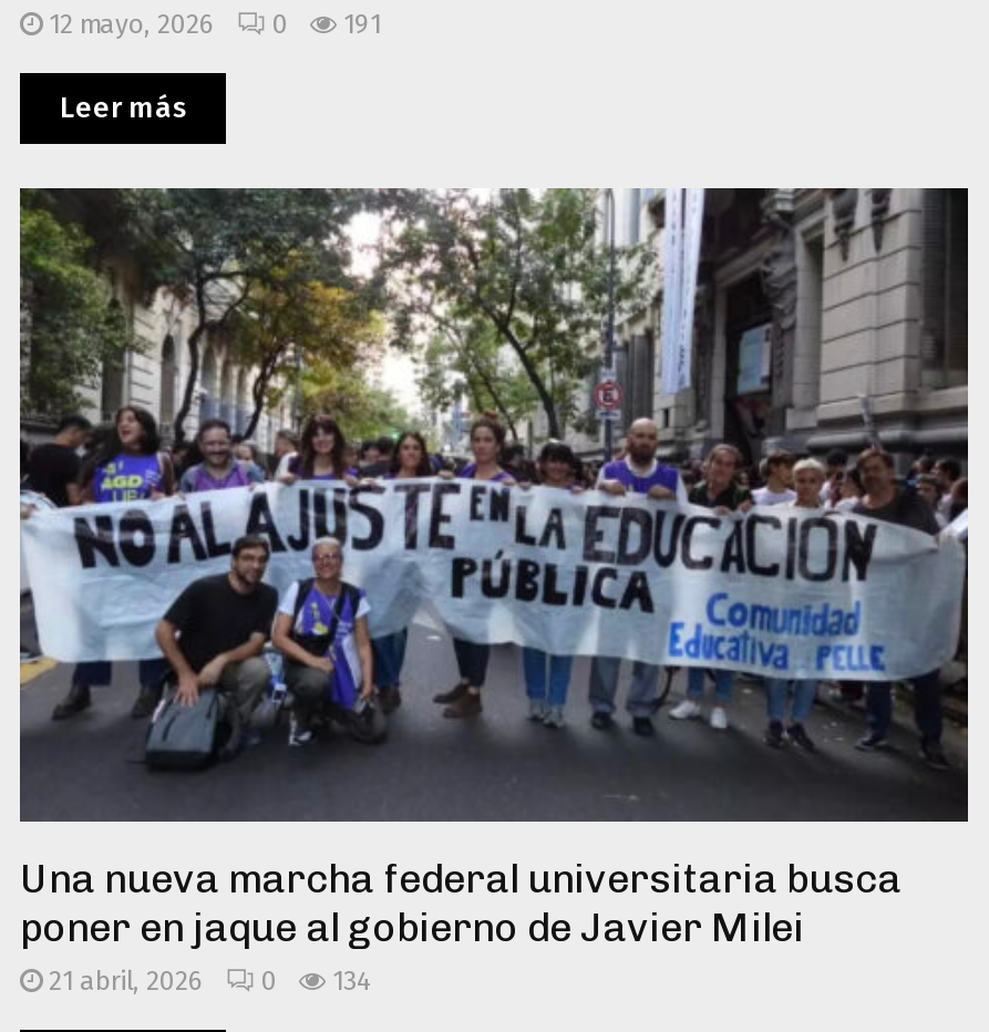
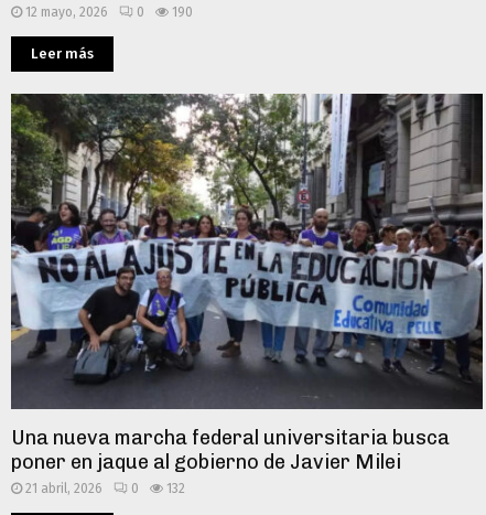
[49,10,381,41] 12 mayo, 2026 0 191 -> [25,5,193,20] 12 mayo, 2026 0 190
[49,965,370,996] 21 abril, 2026 0 134 -> [25,480,185,496] 21 abril, 2026 0 132

